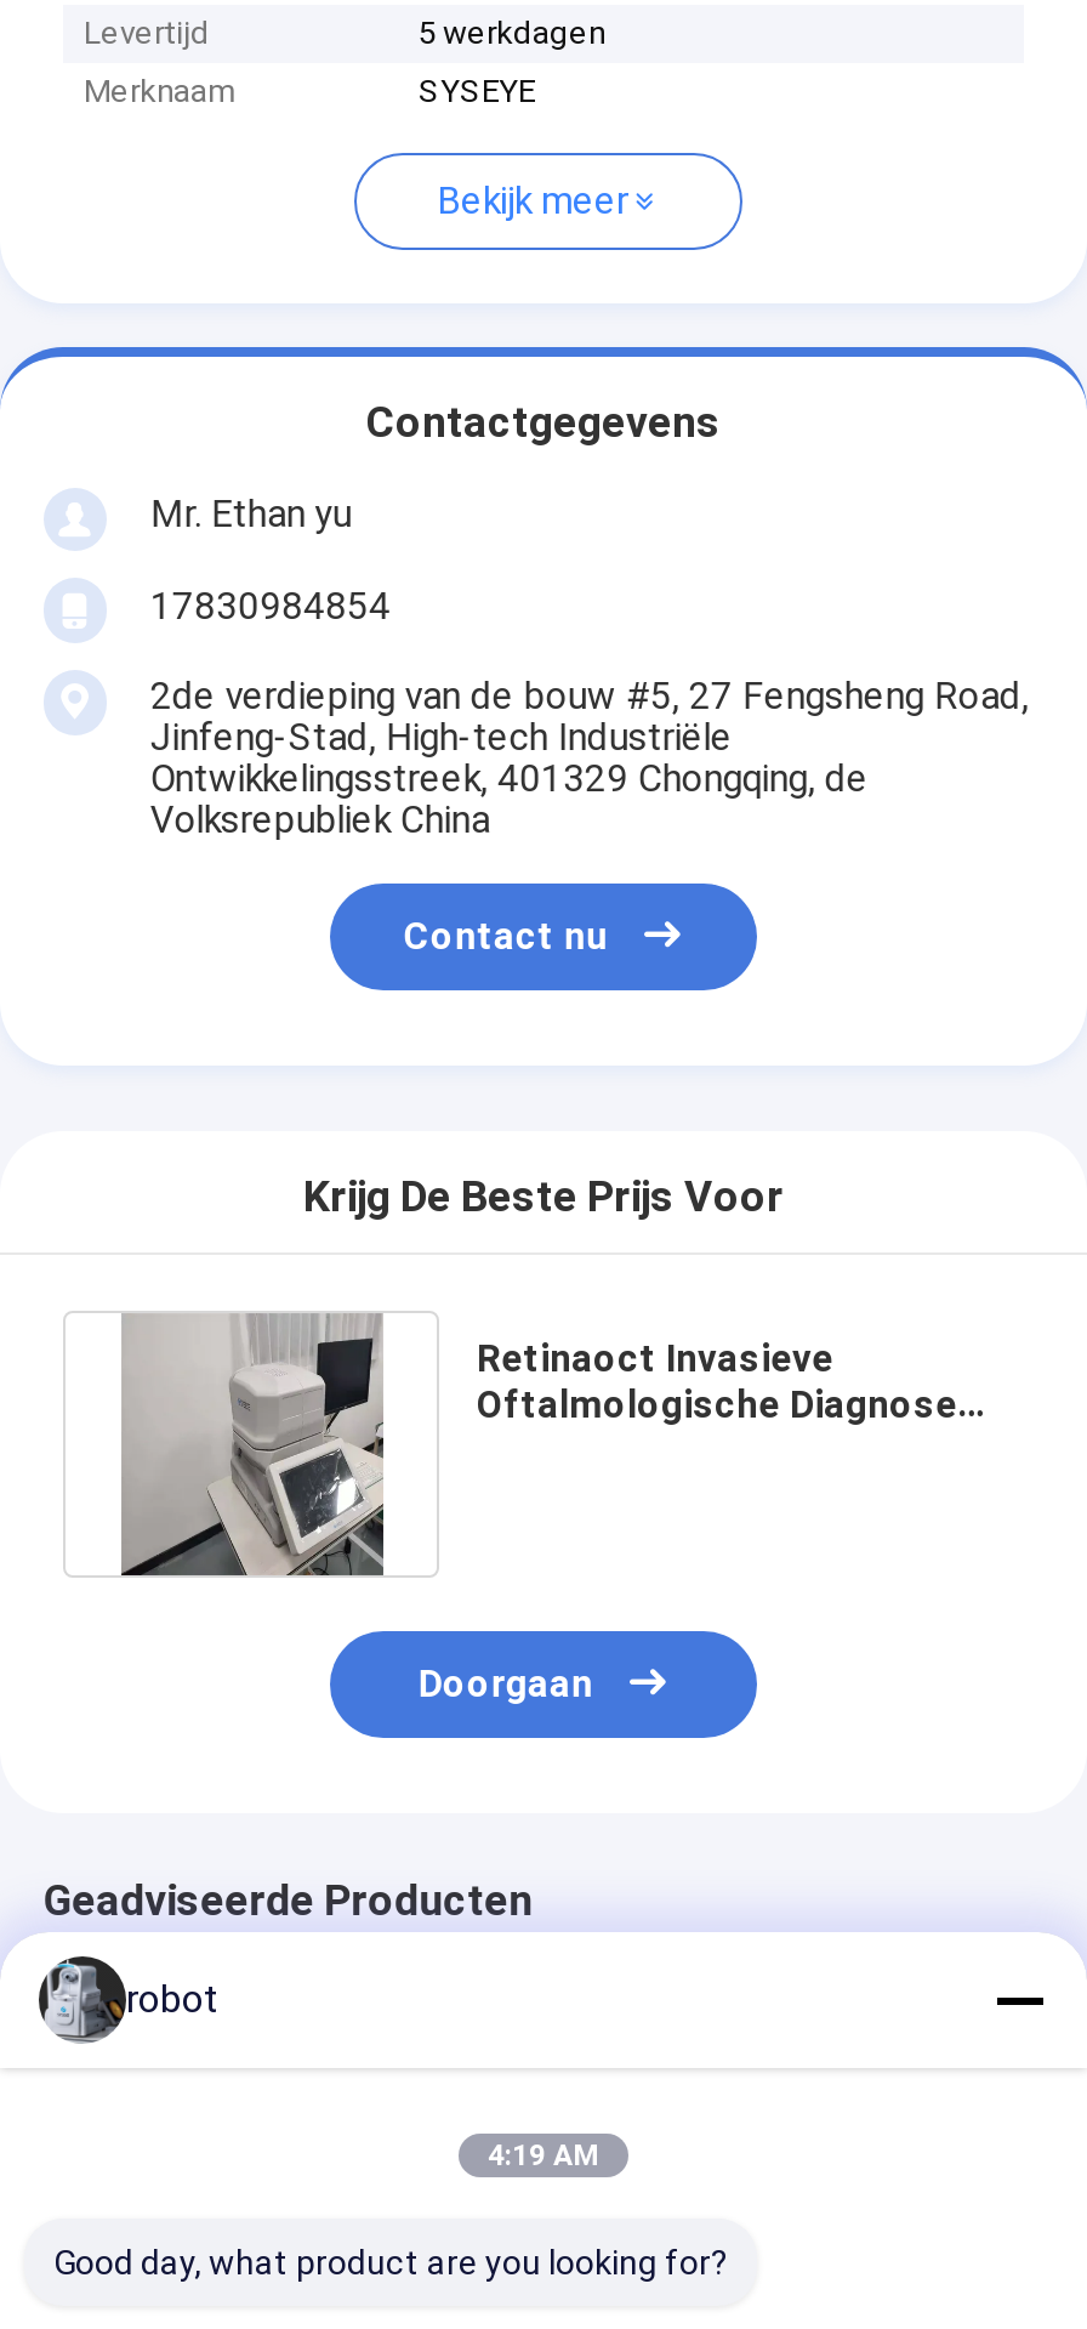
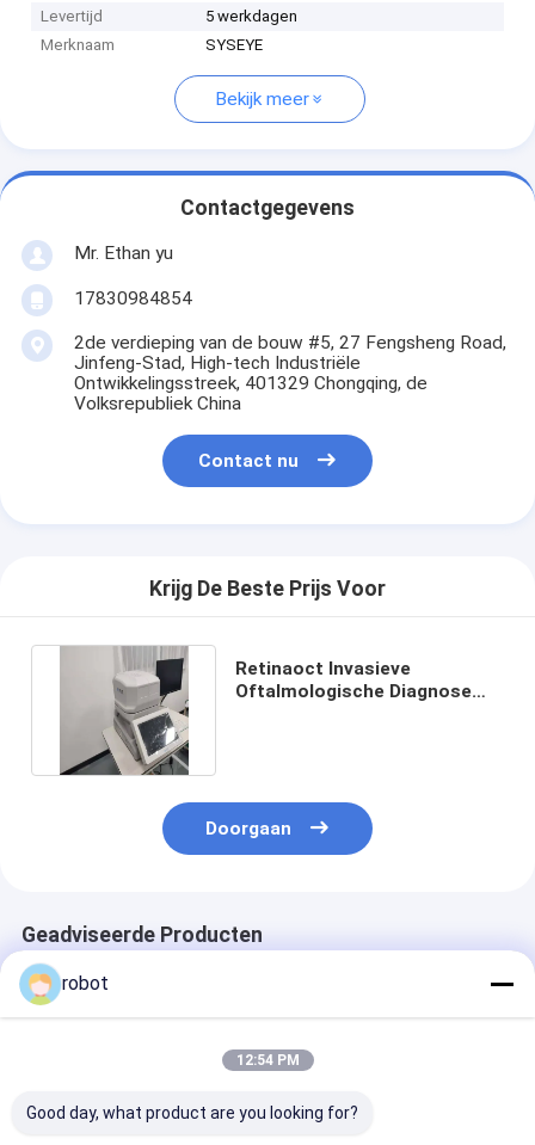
[36,1954,119,2044] [image] -> [19,962,59,1005] [image]
[488,2138,599,2172] 4:19 AM -> [236,1052,299,1069] 12:54 PM

